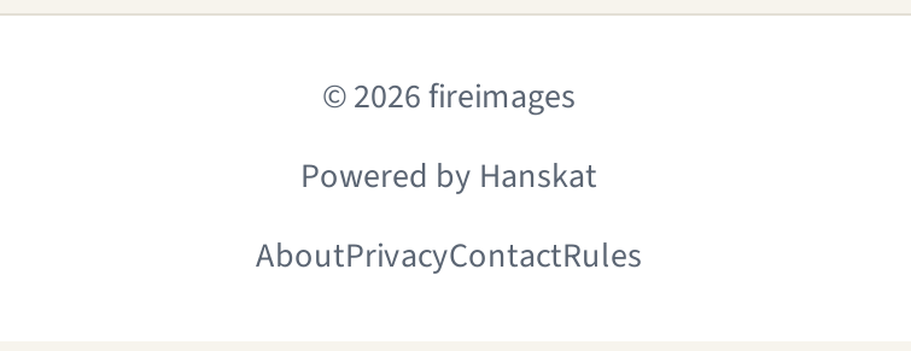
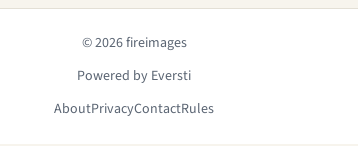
[300,153,597,201] Powered by Hanskat -> [77,66,191,86] Powered by Eversti

